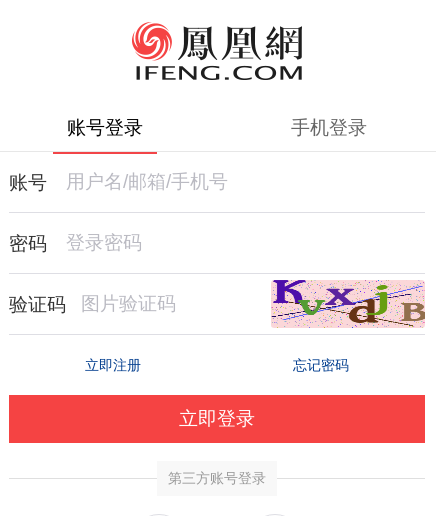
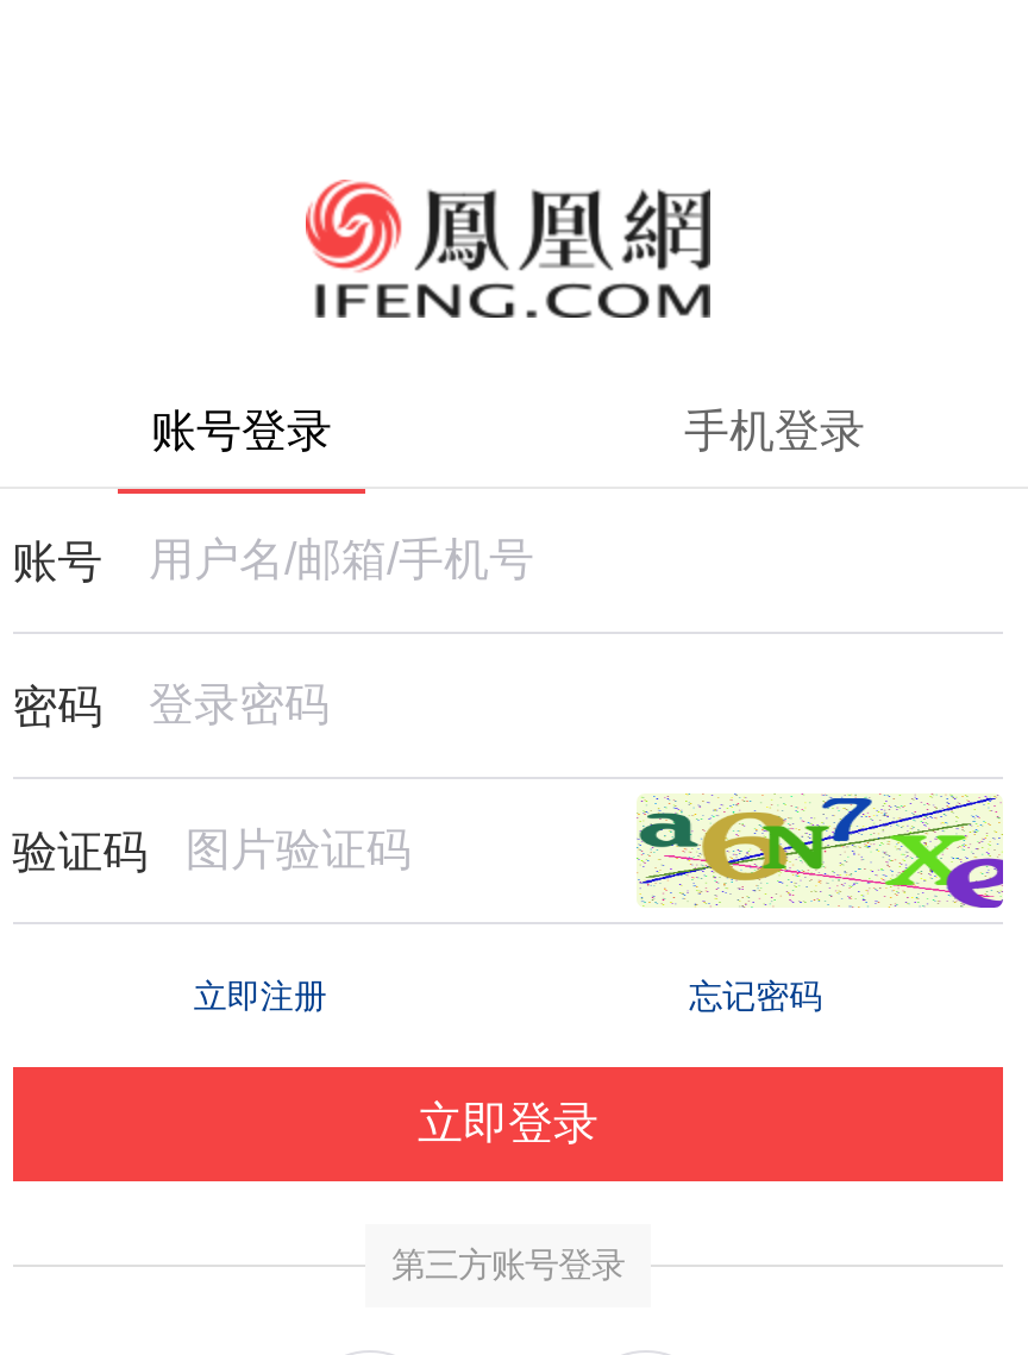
[271,279,426,328] [image] -> [637,793,1005,910] [image]

